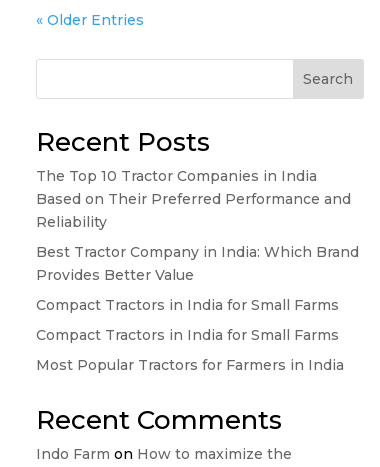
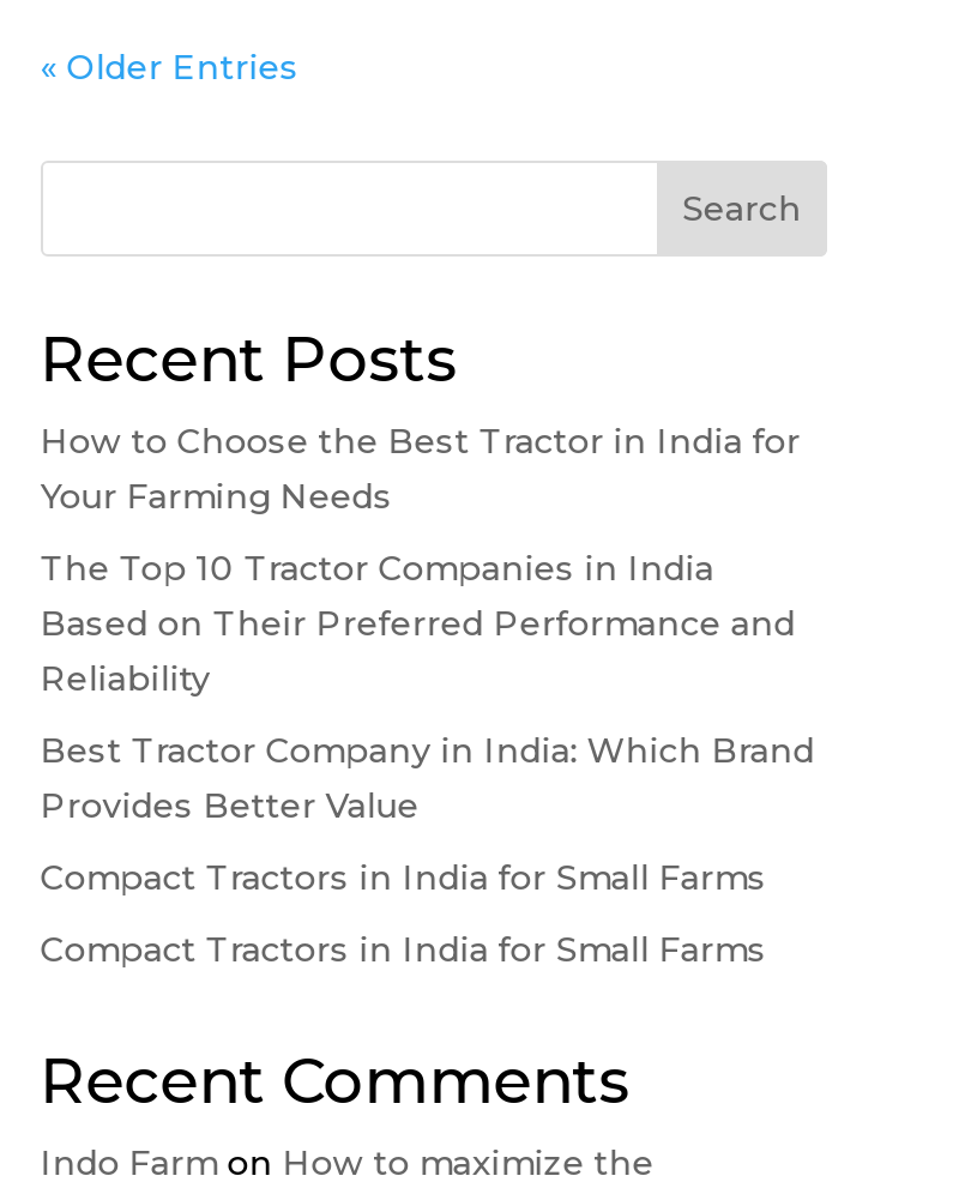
none -> [40,419,800,518] How to Choose the Best Tractor in India for | Your Farming Needs
moved [36,167,359,344] -> [40,546,815,971]: The Top 10 Tractor Companies in India | Based on Their Preferred Performance and | Reliability | Best Tractor Company in India: Which Brand | Provides Better Value | Compact Tractors in India for Small Farms | Compact Tractors in India for Small Farms
[36,356,344,374] Most Popular Tractors for Farmers in India -> none

